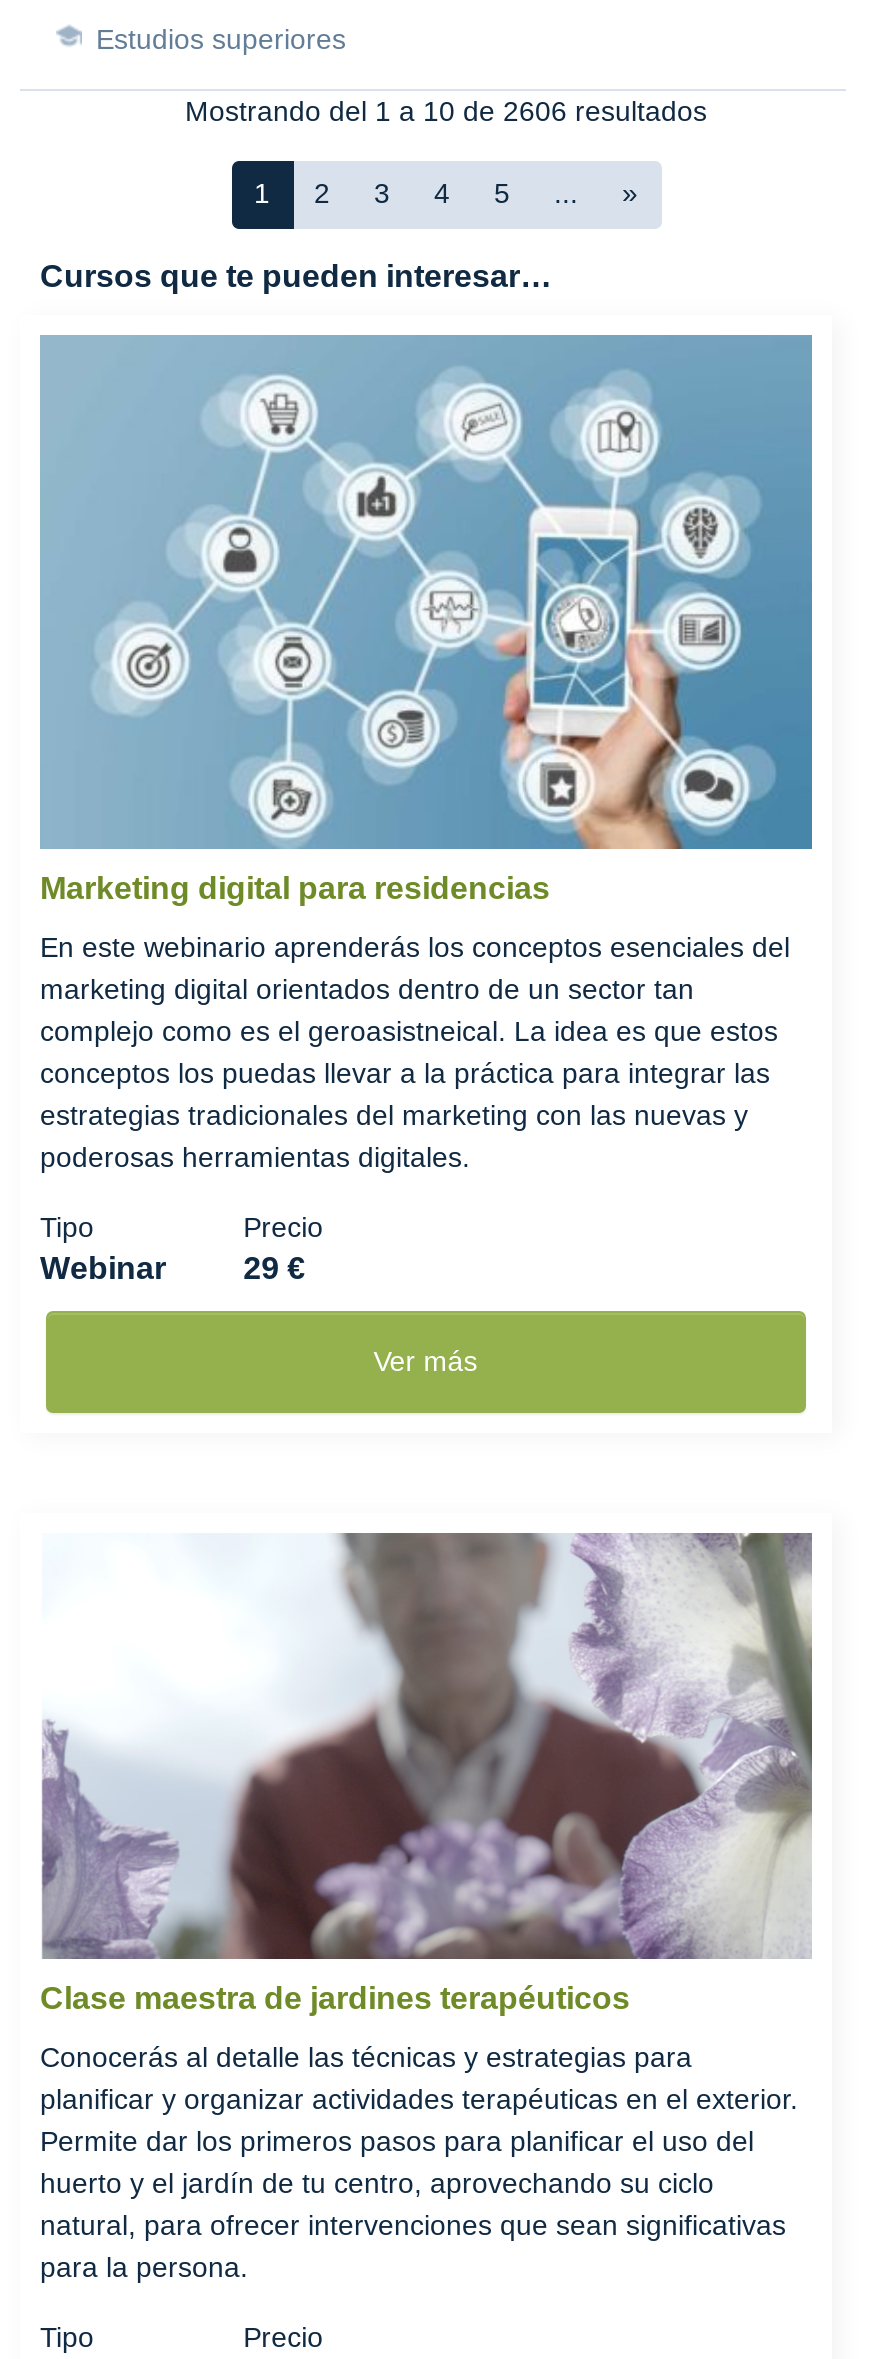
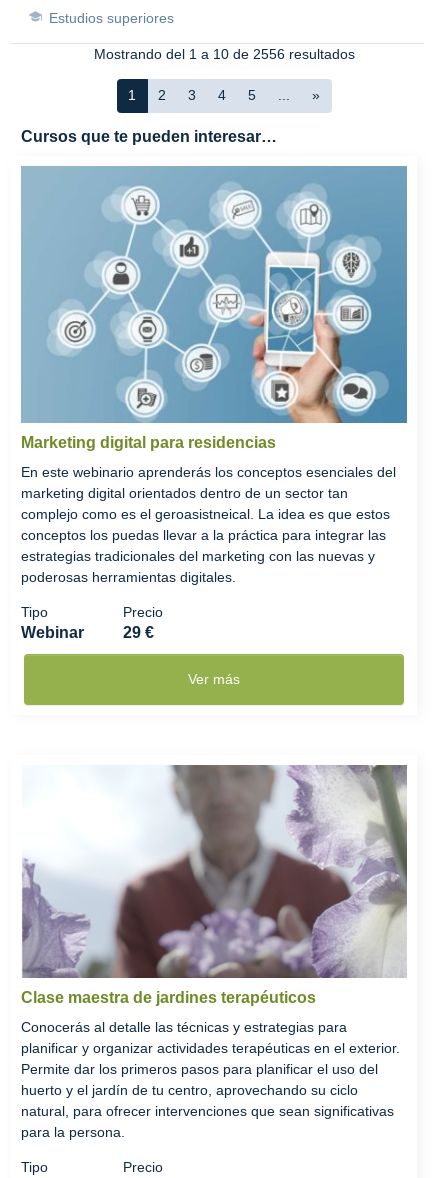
[185,95,707,127] Mostrando del 1 a 10 de 2606 resultados -> [93,46,354,62] Mostrando del 1 a 10 de 2556 resultados

